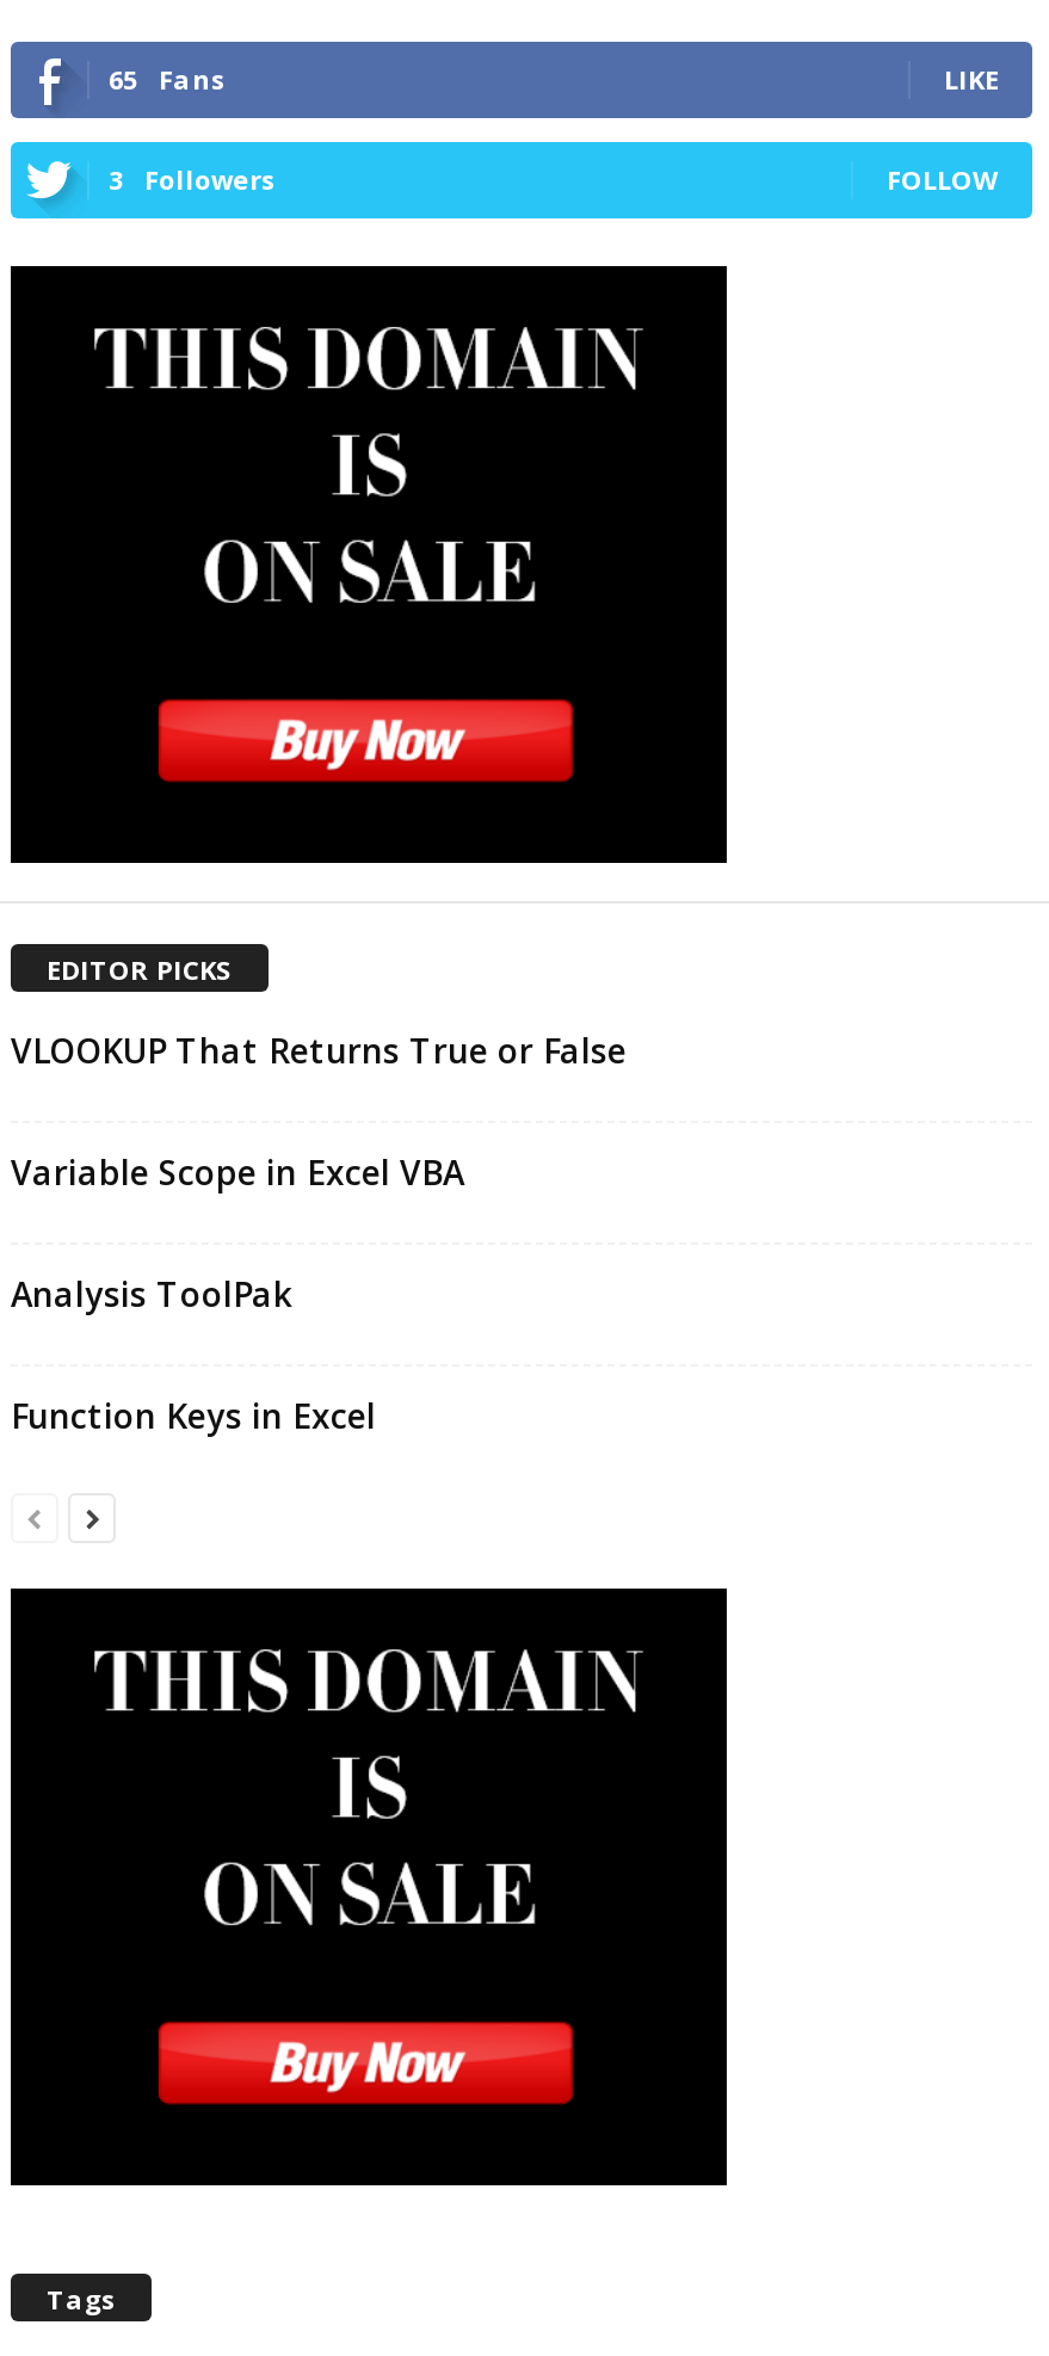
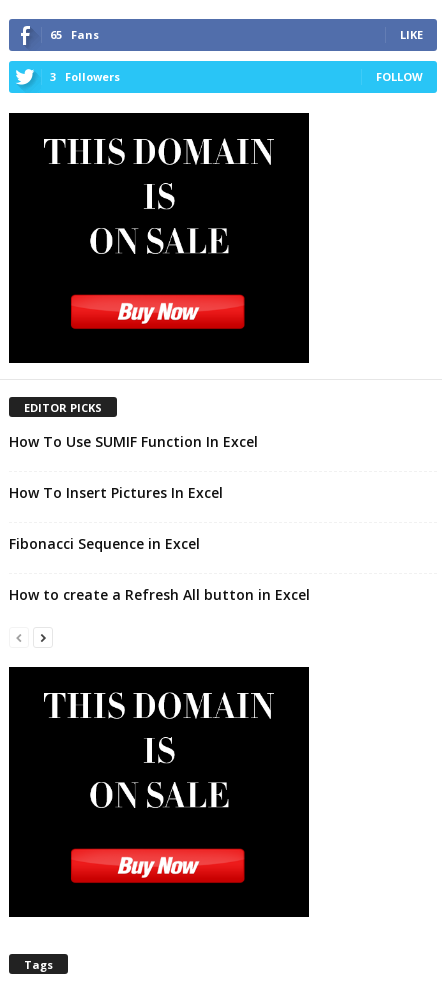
[11,1028,627,1073] VLOOKUP That Returns True or False -> [9,432,258,451] How To Use SUMIF Function In Excel
[11,1150,464,1195] Variable Scope in Excel VBA -> [9,483,223,502] How To Insert Pictures In Excel
[11,1271,292,1317] Analysis ToolPak -> [9,534,200,553] Fibonacci Sequence in Excel
[11,1393,376,1438] Function Keys in Excel -> [9,585,310,604] How to create a Refresh All button in Excel

